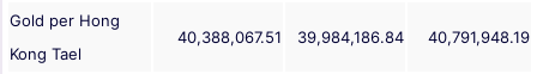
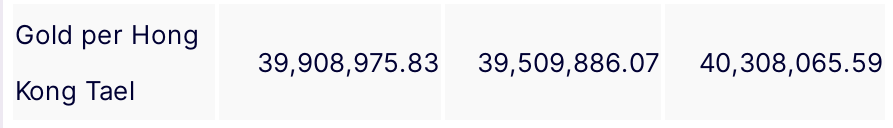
[177,28,282,47] 40,388,067.51 -> [257,47,439,79] 39,908,975.83
[297,28,404,47] 39,984,186.84 -> [477,47,659,79] 39,509,886.07
[428,28,530,47] 40,791,948.19 -> [699,47,883,79] 40,308,065.59

